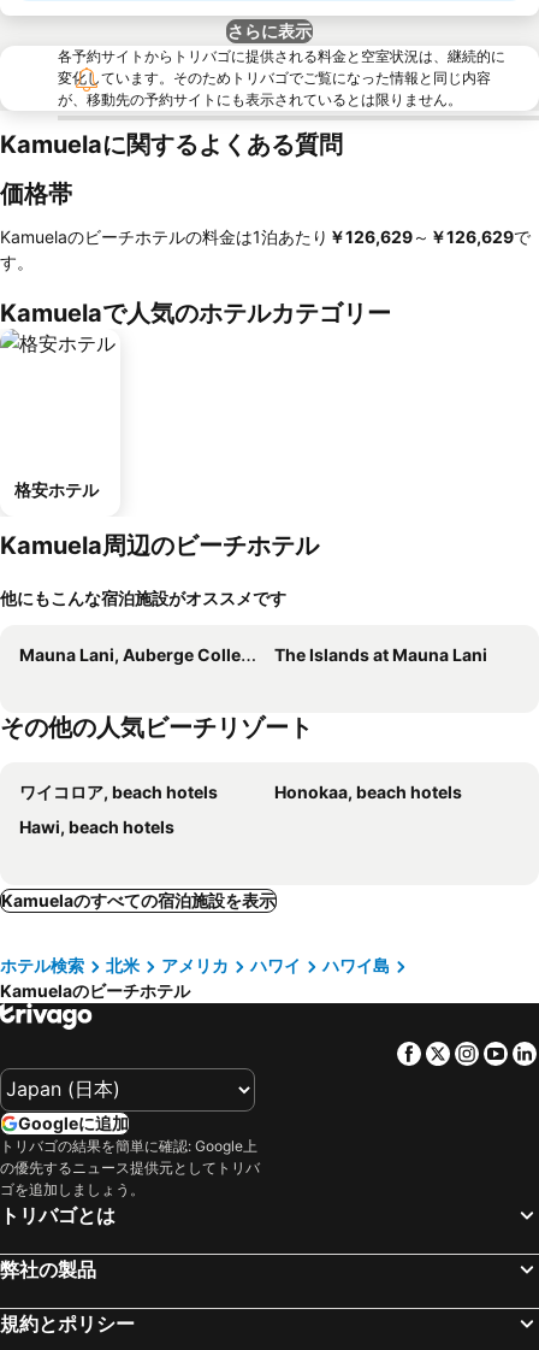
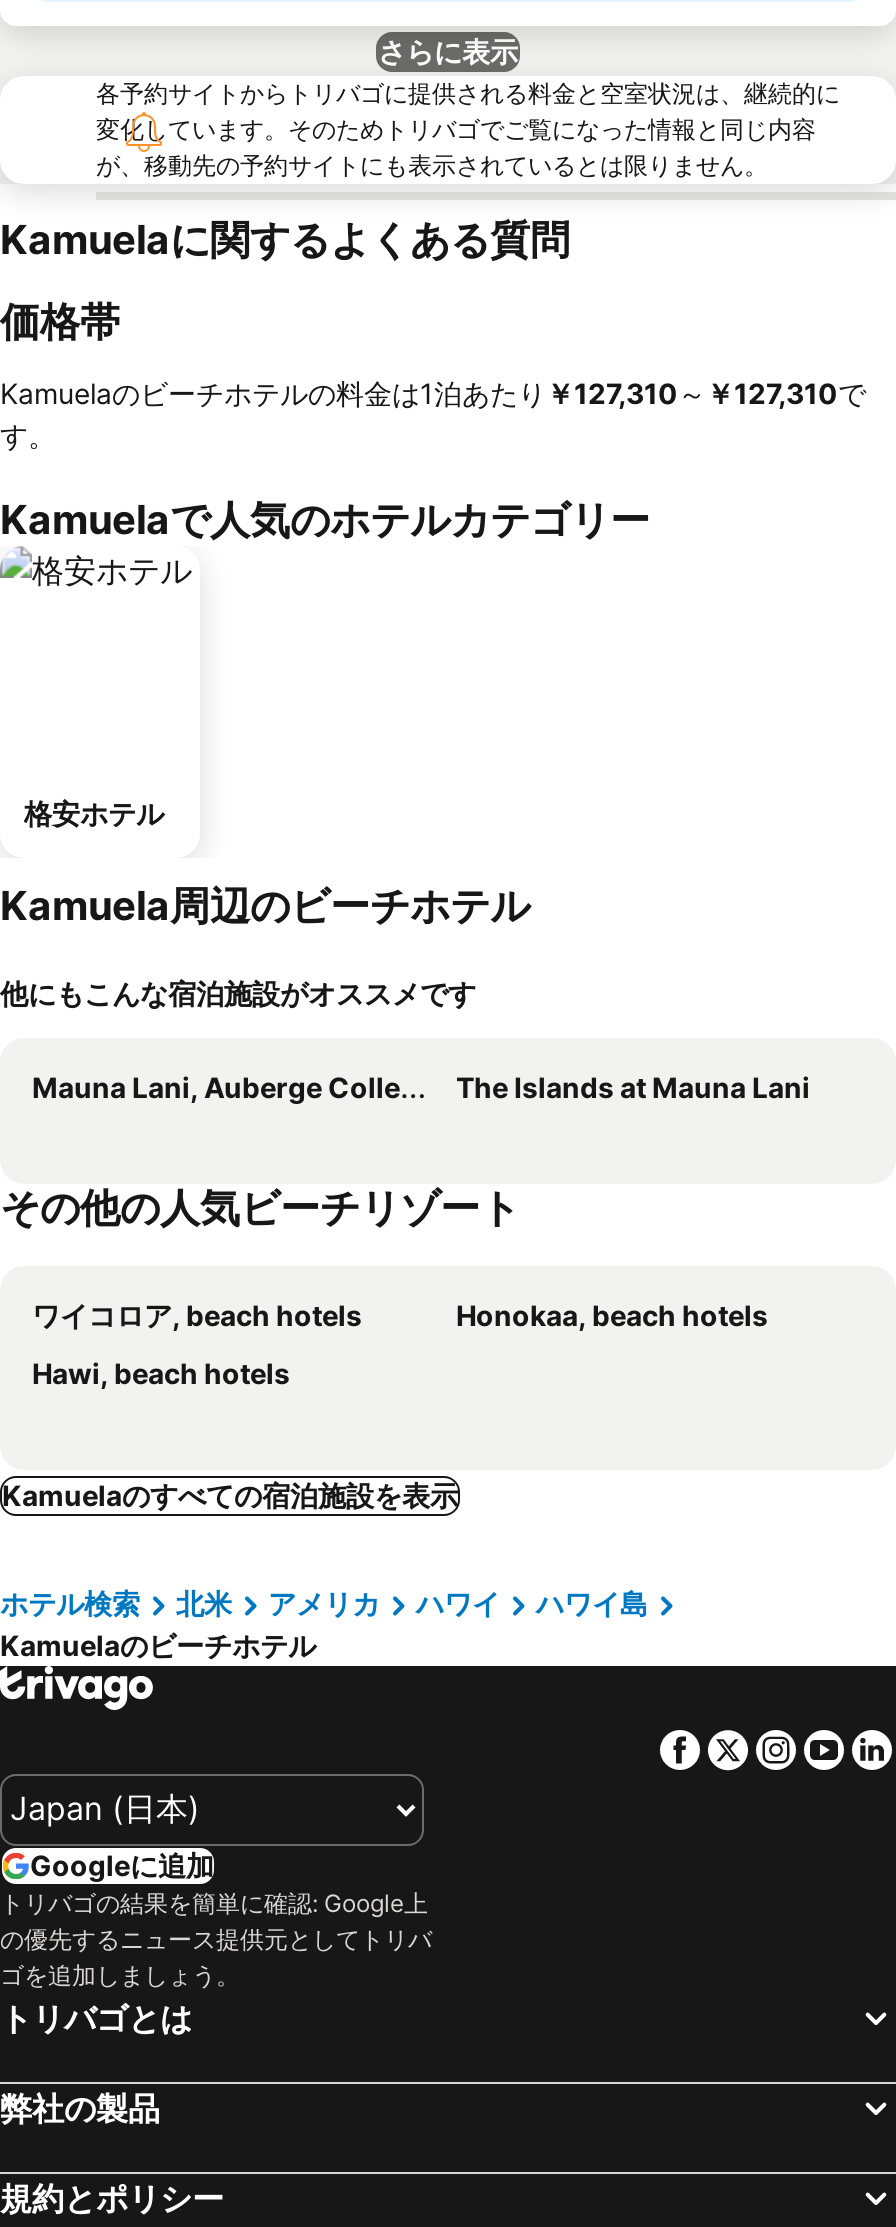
[0,226,531,247] Kamuelaのビーチホテルの料金は1泊あたり￥126,629～￥126,629で -> [0,376,866,410] Kamuelaのビーチホテルの料金は1泊あたり￥127,310～￥127,310で

